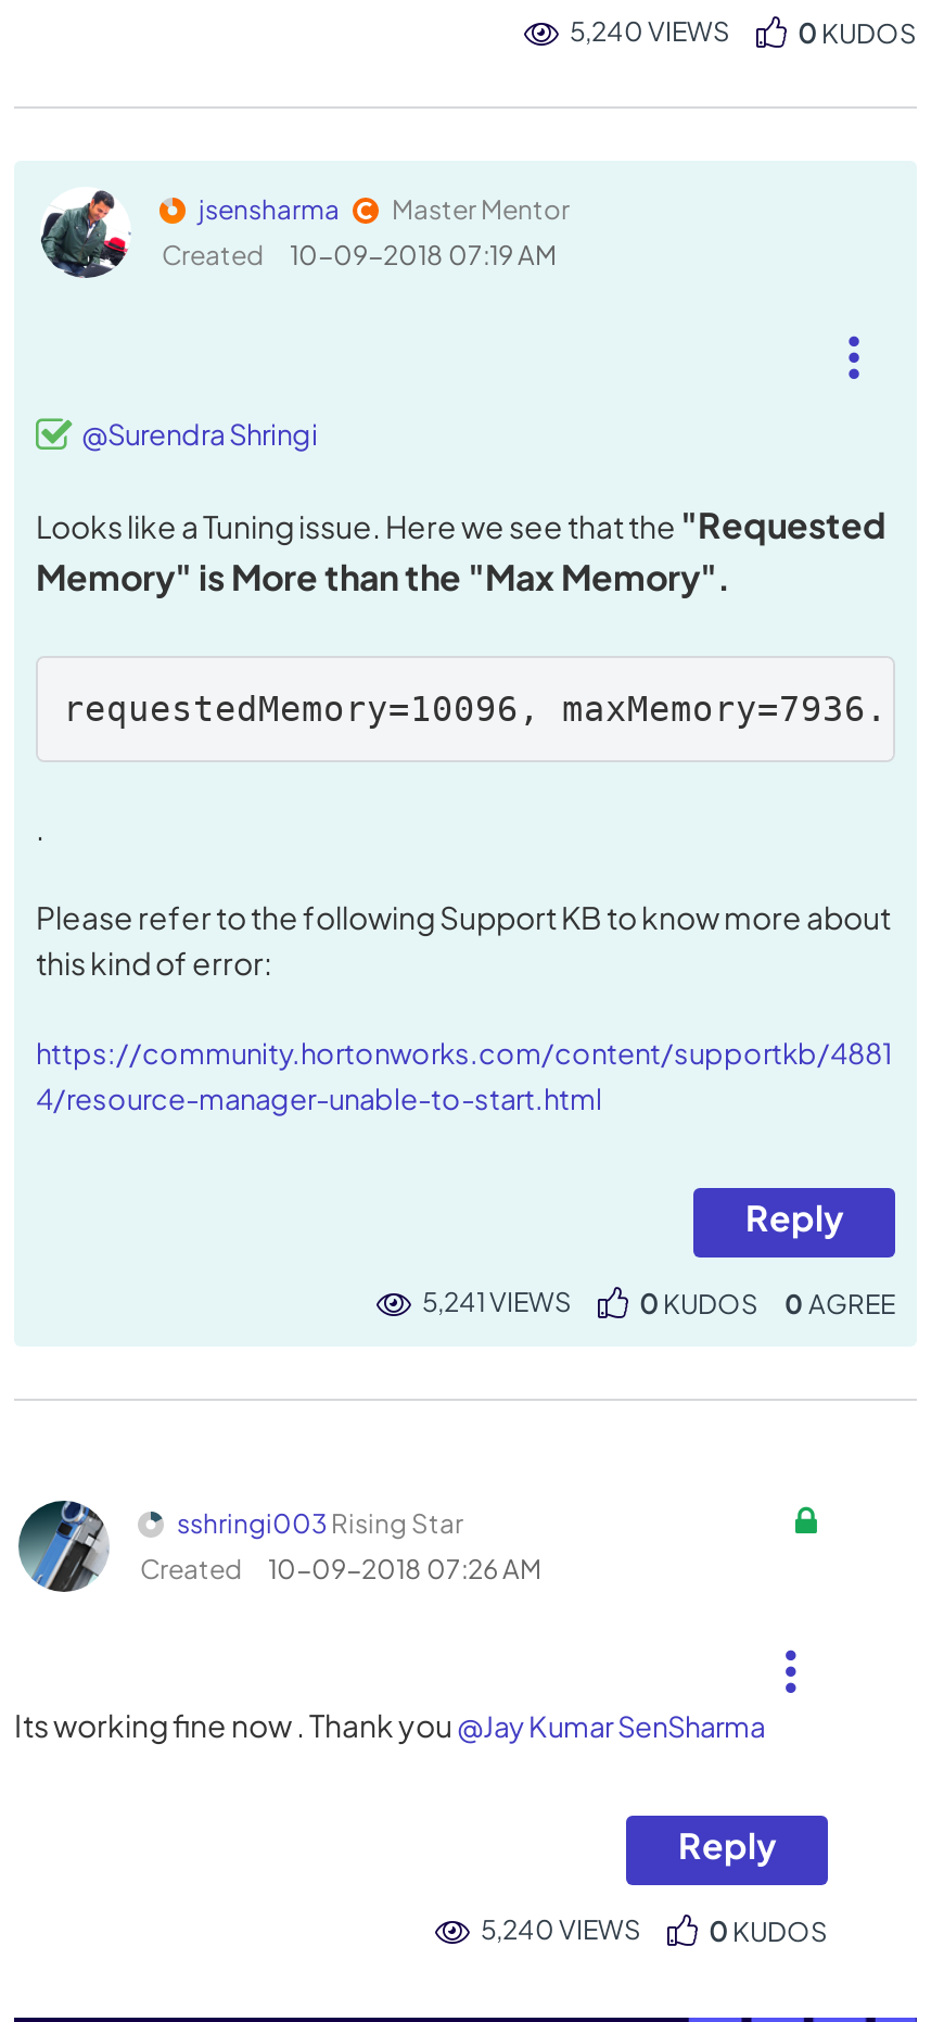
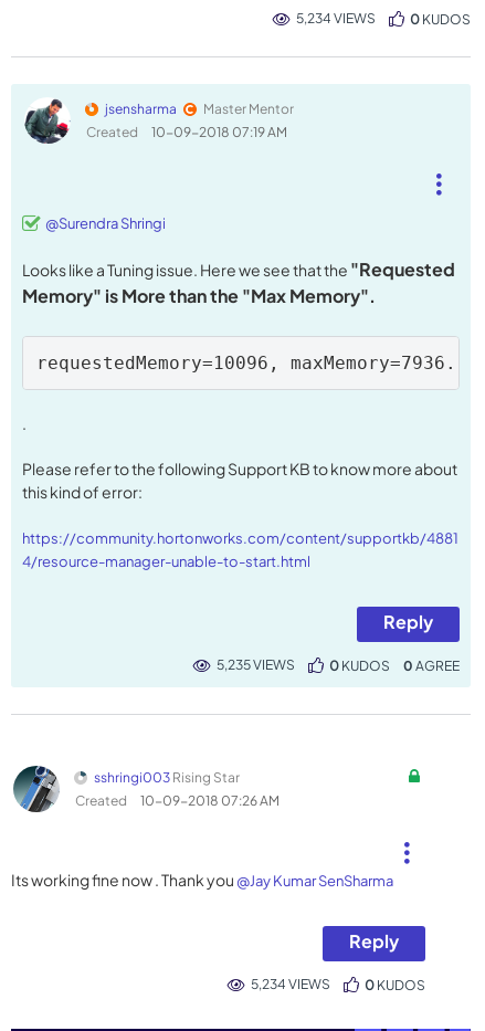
[570,15,730,48] 5,240 VIEWS -> [296,10,376,27] 5,234 VIEWS
[422,1286,572,1318] 5,241 VIEWS -> [217,656,295,673] 5,235 VIEWS
[481,1913,641,1946] 5,240 VIEWS -> [251,976,330,992] 5,234 VIEWS

